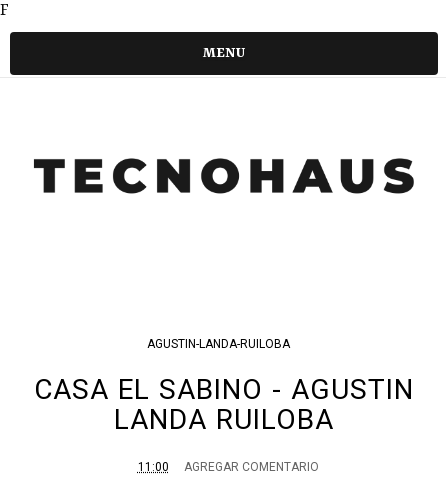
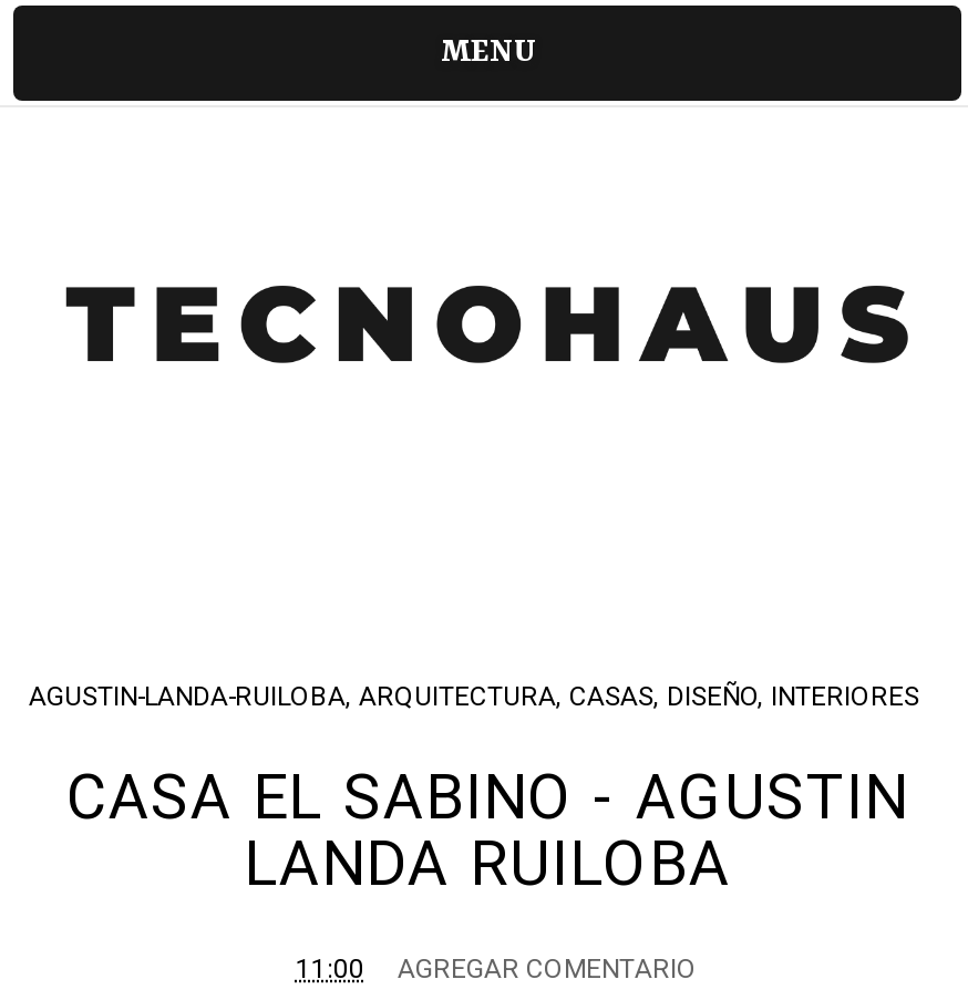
[0,2,9,20] F -> none
[146,337,289,351] AGUSTIN-LANDA-RUILOBA -> [29,682,919,713] AGUSTIN-LANDA-RUILOBA, ARQUITECTURA, CASAS, DISEÑO, INTERIORES

